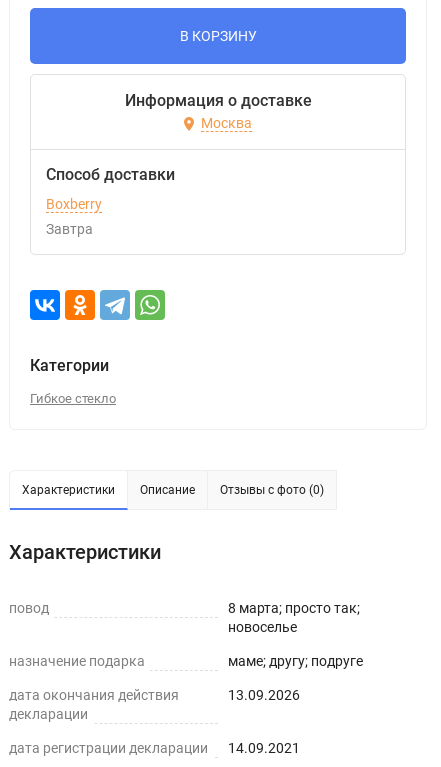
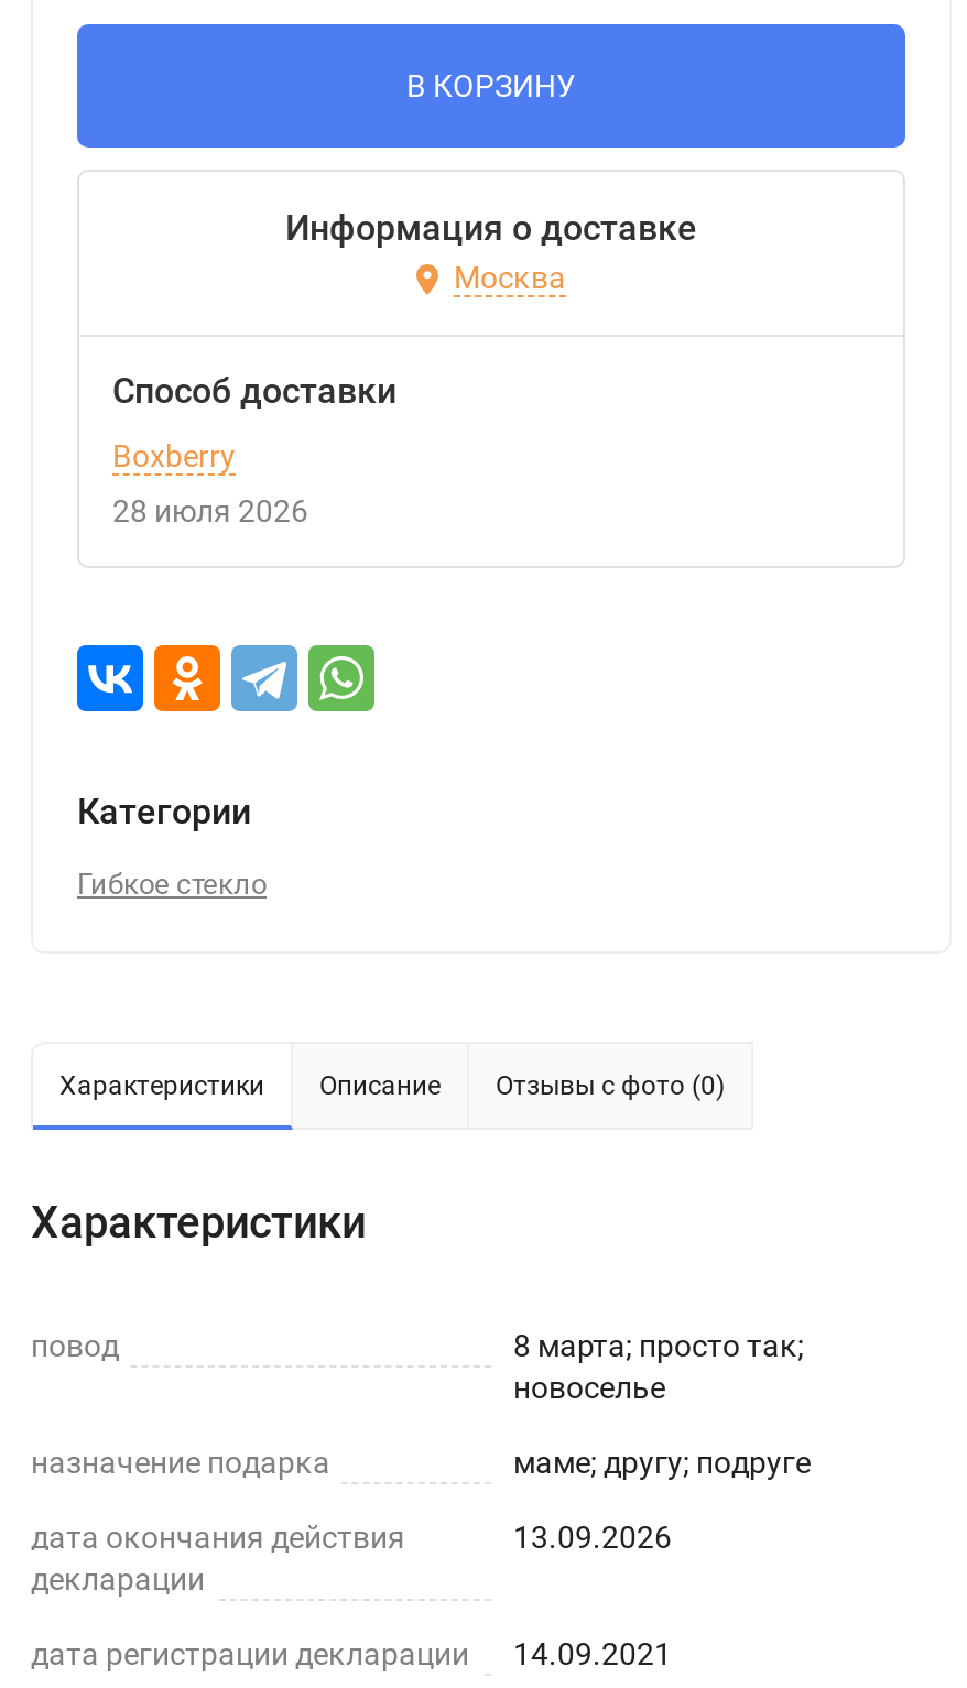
[46,221,93,237] Завтра -> [112,493,308,528] 28 июля 2026

